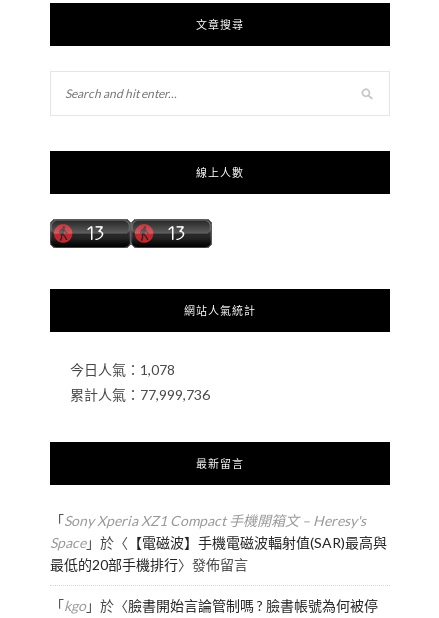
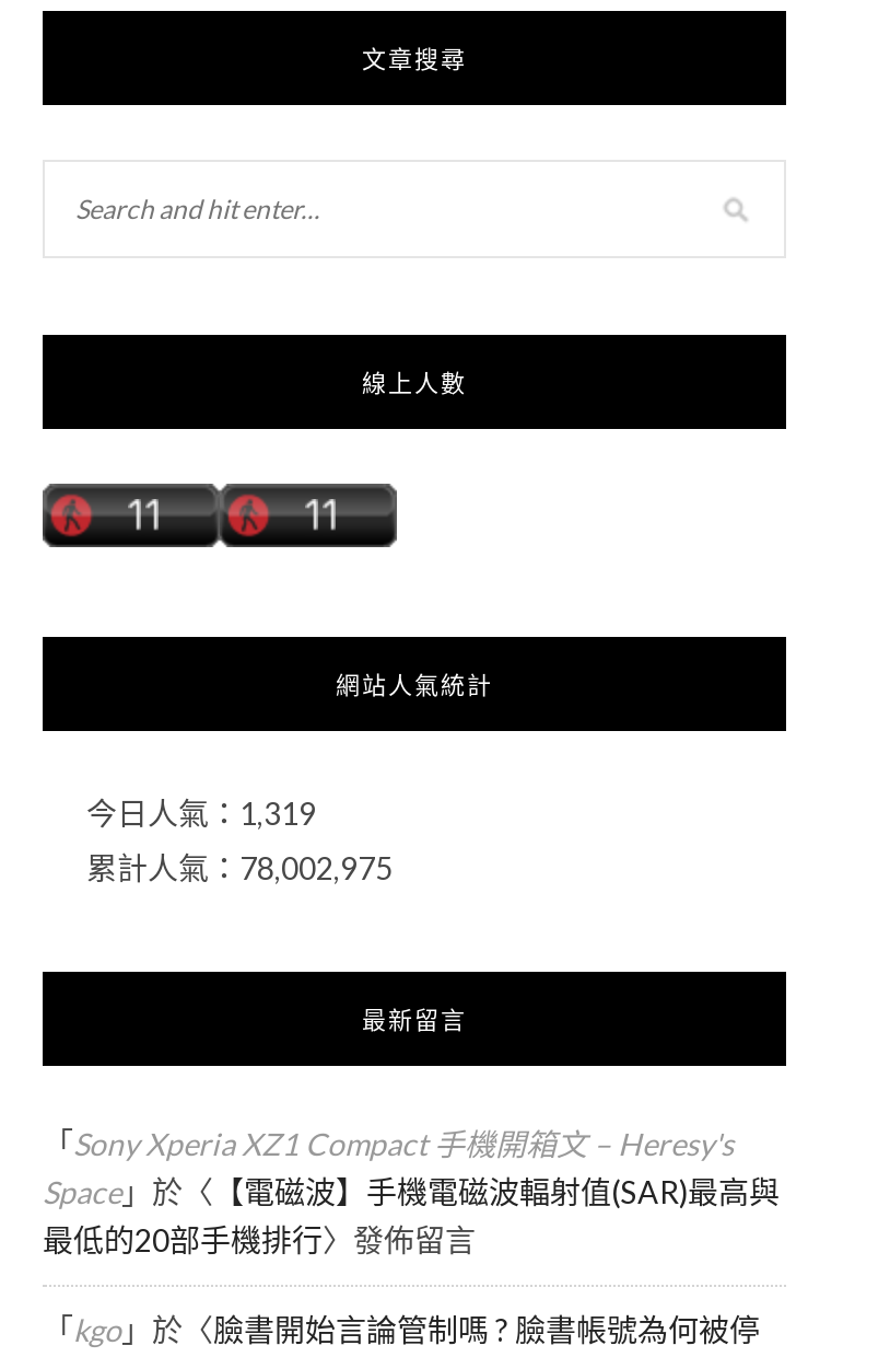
[70,361,175,378] 今日人氣：1,078 -> [86,795,316,832] 今日人氣：1,319
[70,386,210,403] 累計人氣：77,999,736 -> [86,849,393,886] 累計人氣：78,002,975

